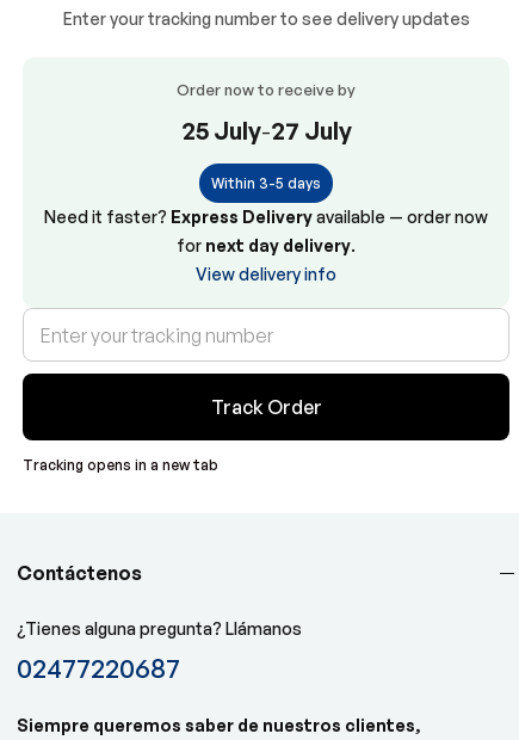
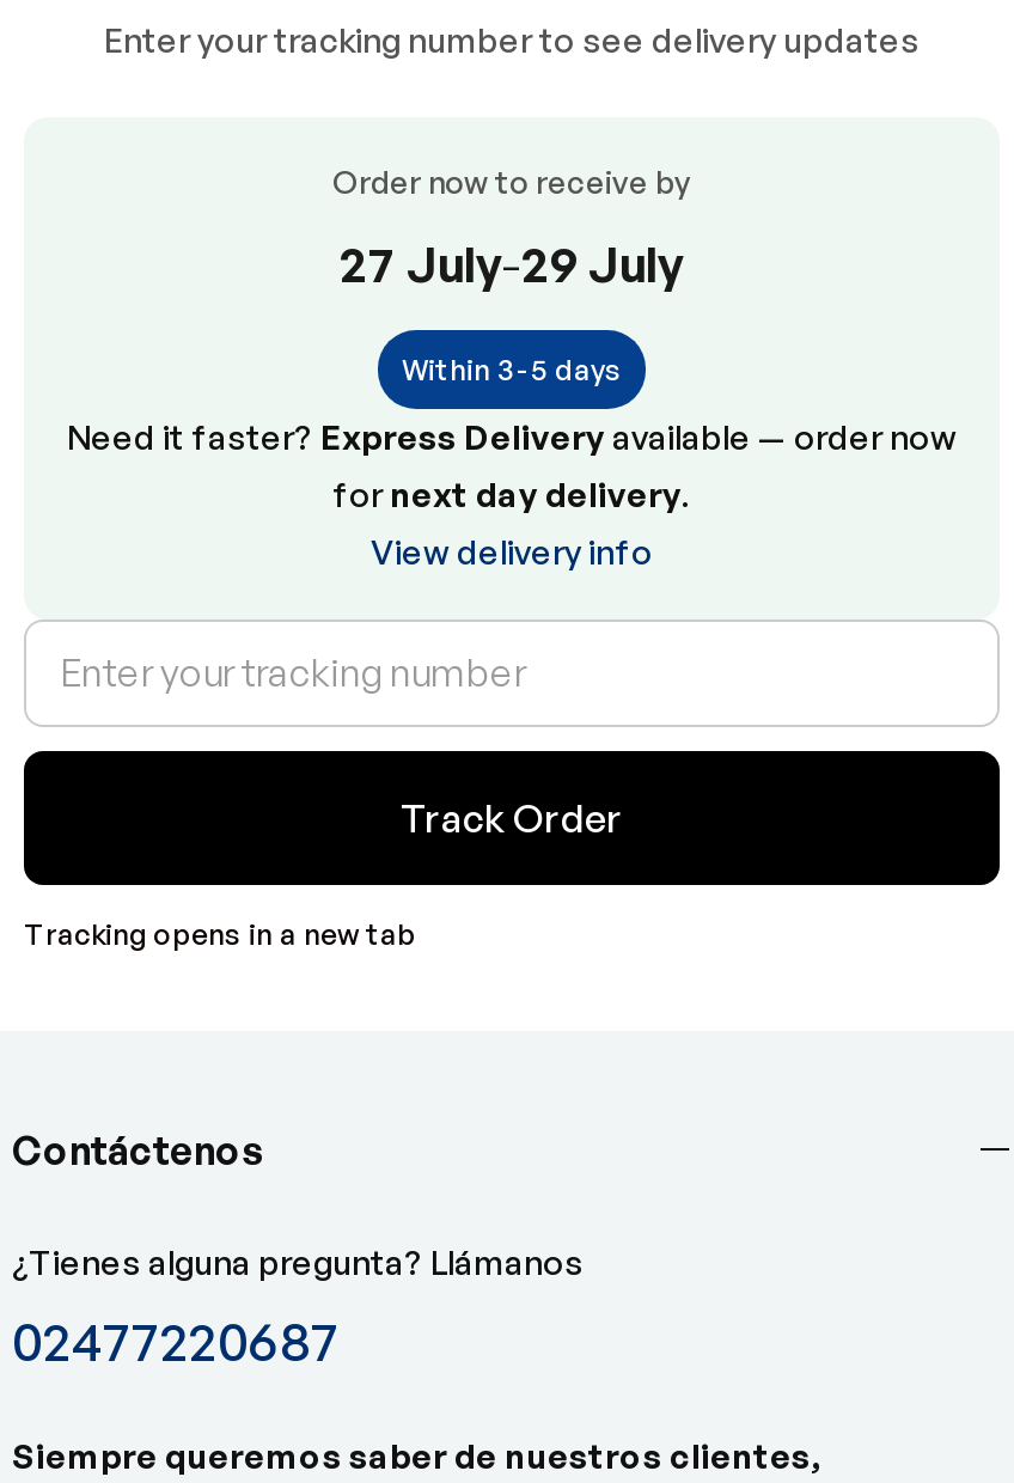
[181,116,351,146] 25 July-27 July -> [340,233,684,293] 27 July-29 July

